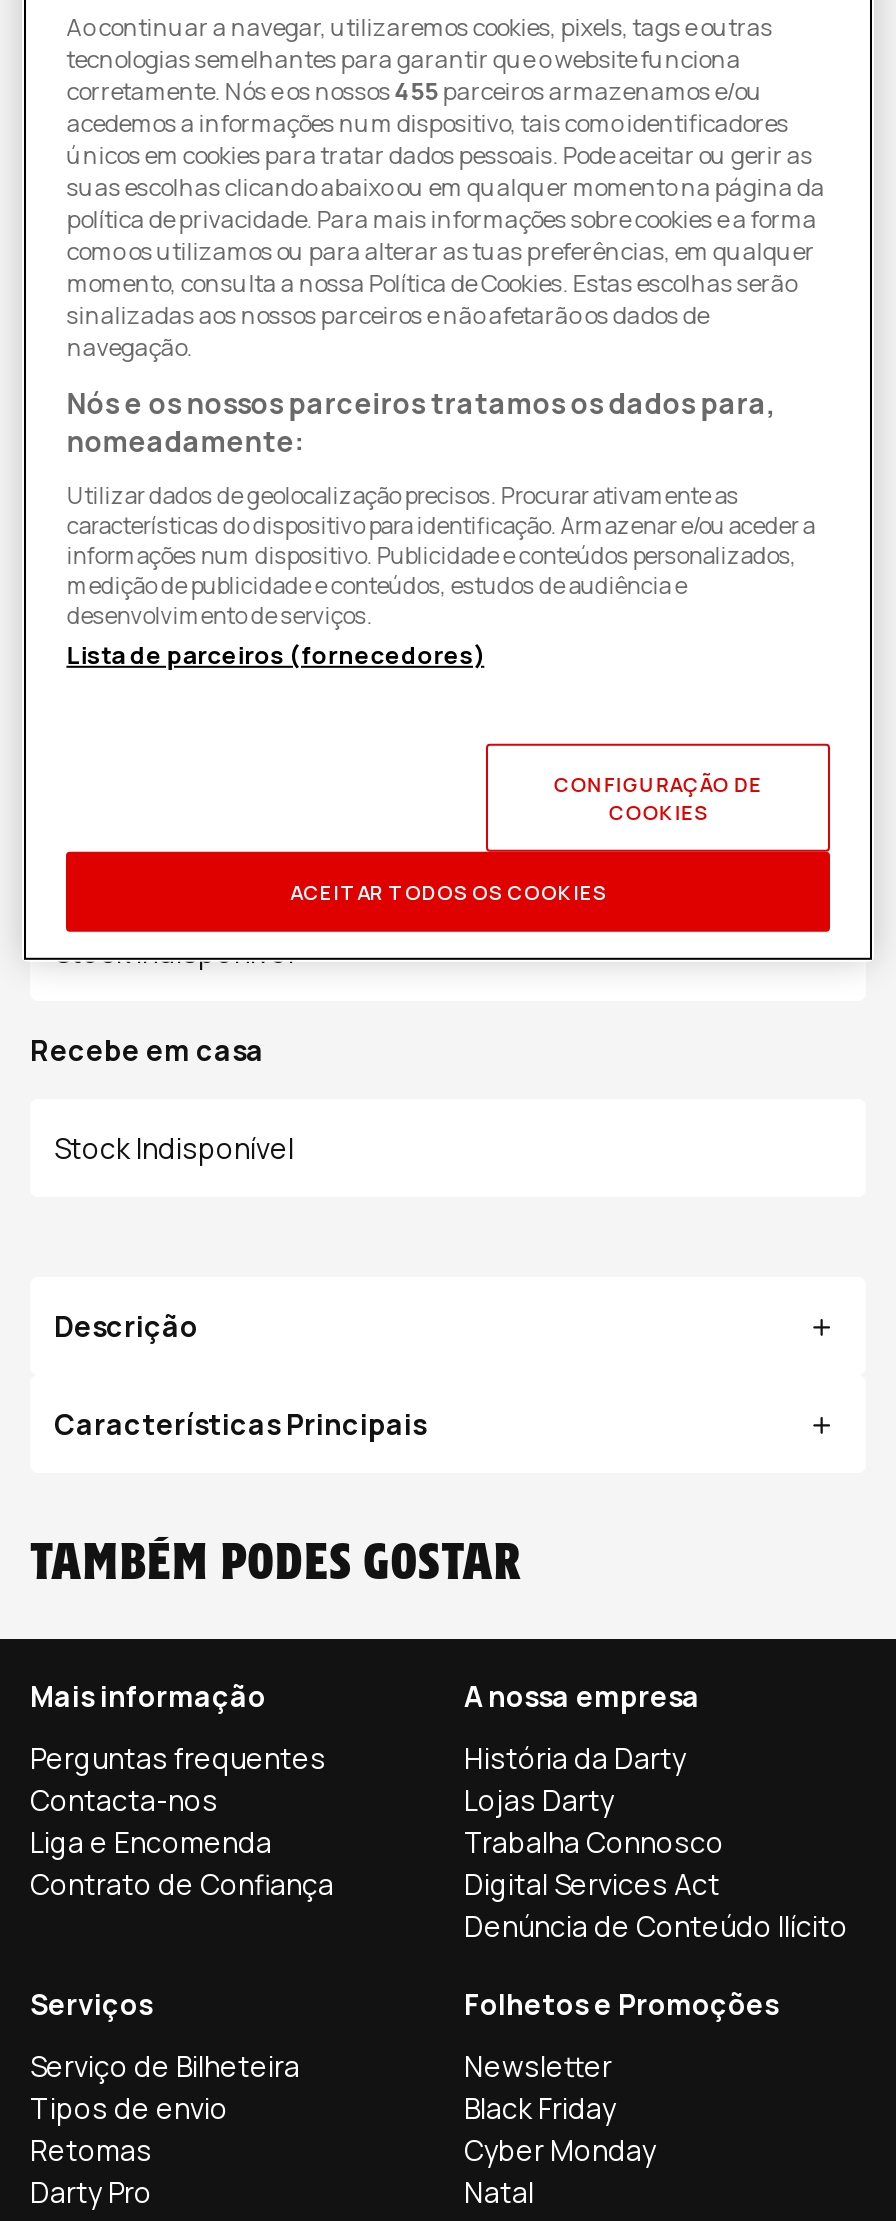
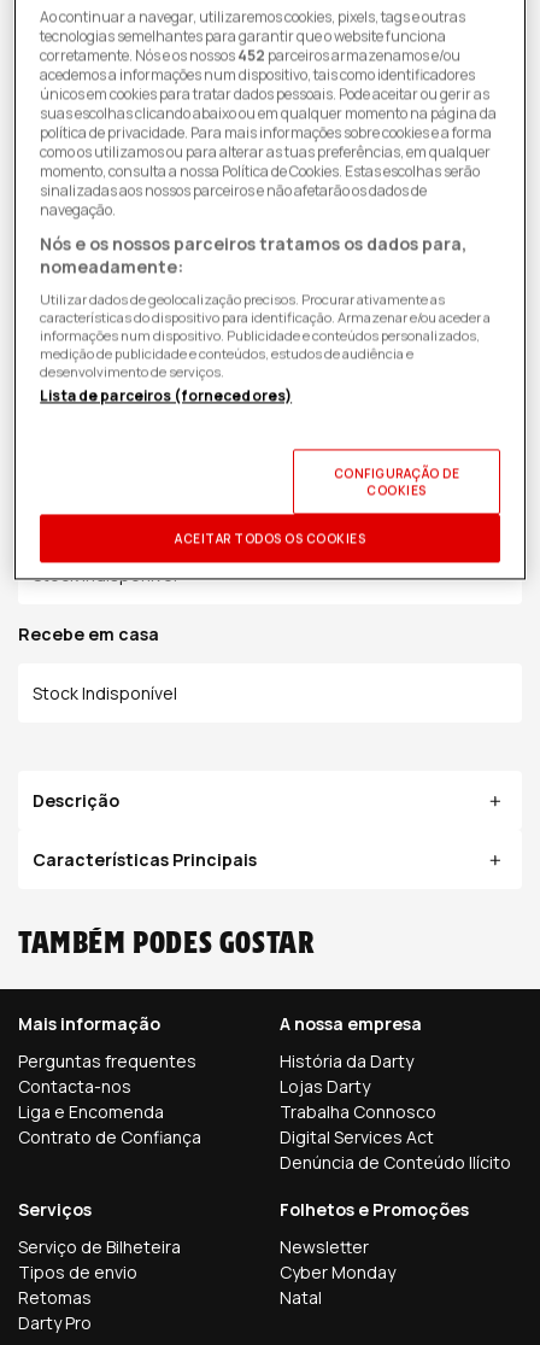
[66,74,762,108] corretamente. Nós e os nossos455 parceiros armazenamos e/ou -> [40,45,461,66] corretamente. Nós e os nossos452 parceiros armazenamos e/ou
[464,2089,616,2127] Black Friday -> none
moved [464,2131,656,2211] -> [280,1261,395,1309]: Cyber Monday | Natal

